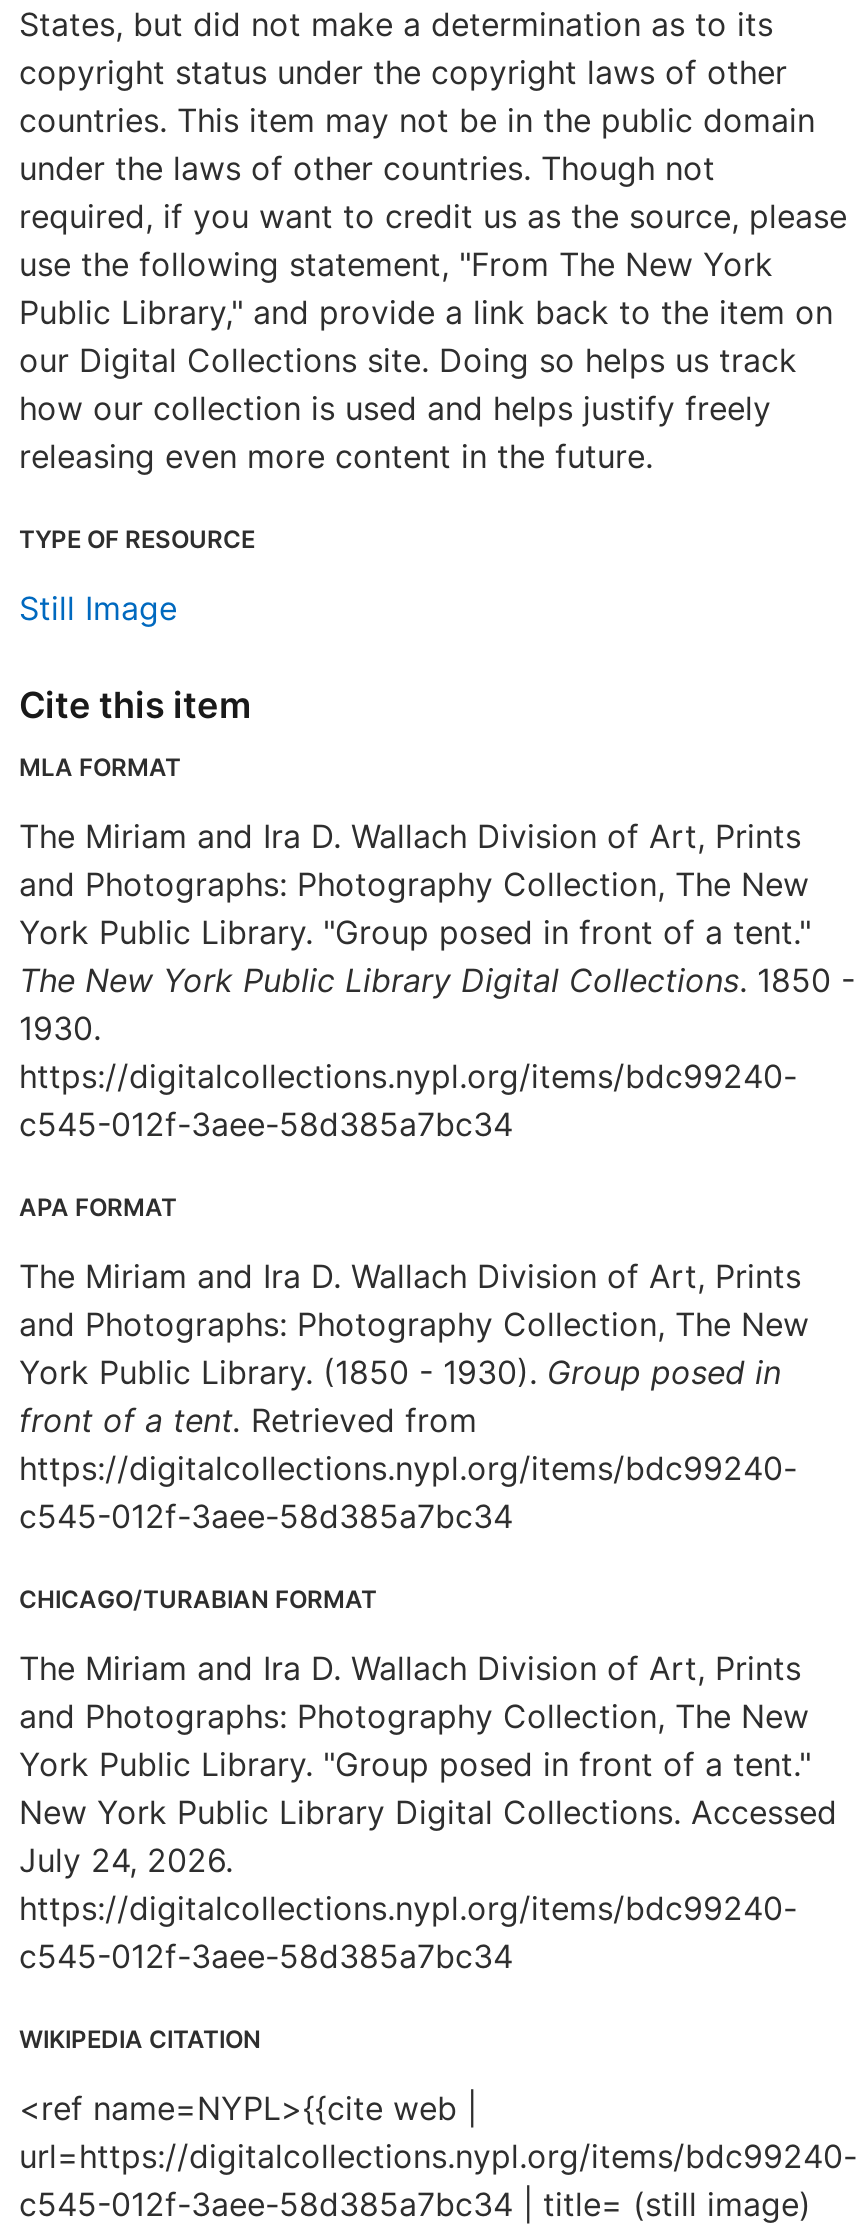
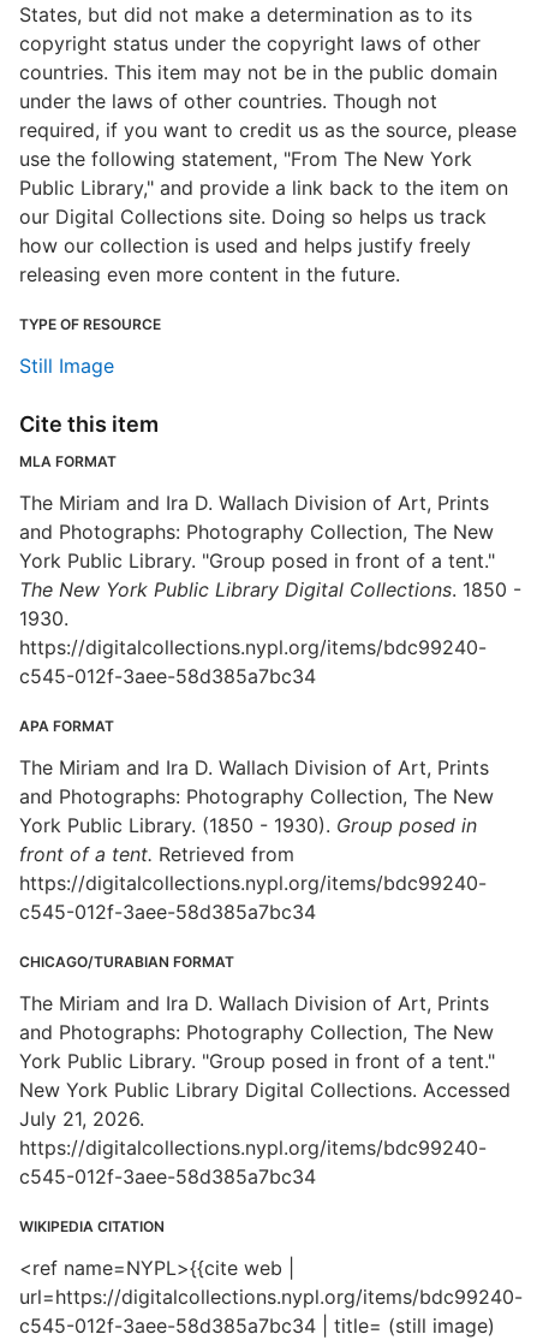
[19,1840,233,1880] July 24, 2026. -> [19,1107,144,1131] July 21, 2026.

